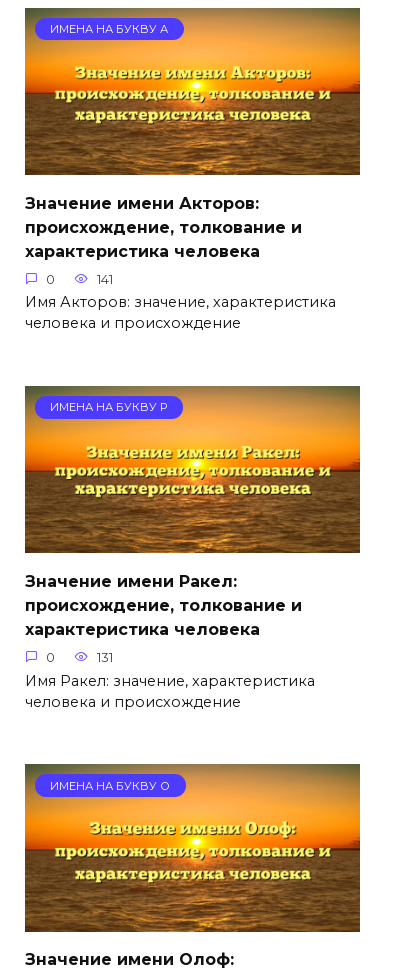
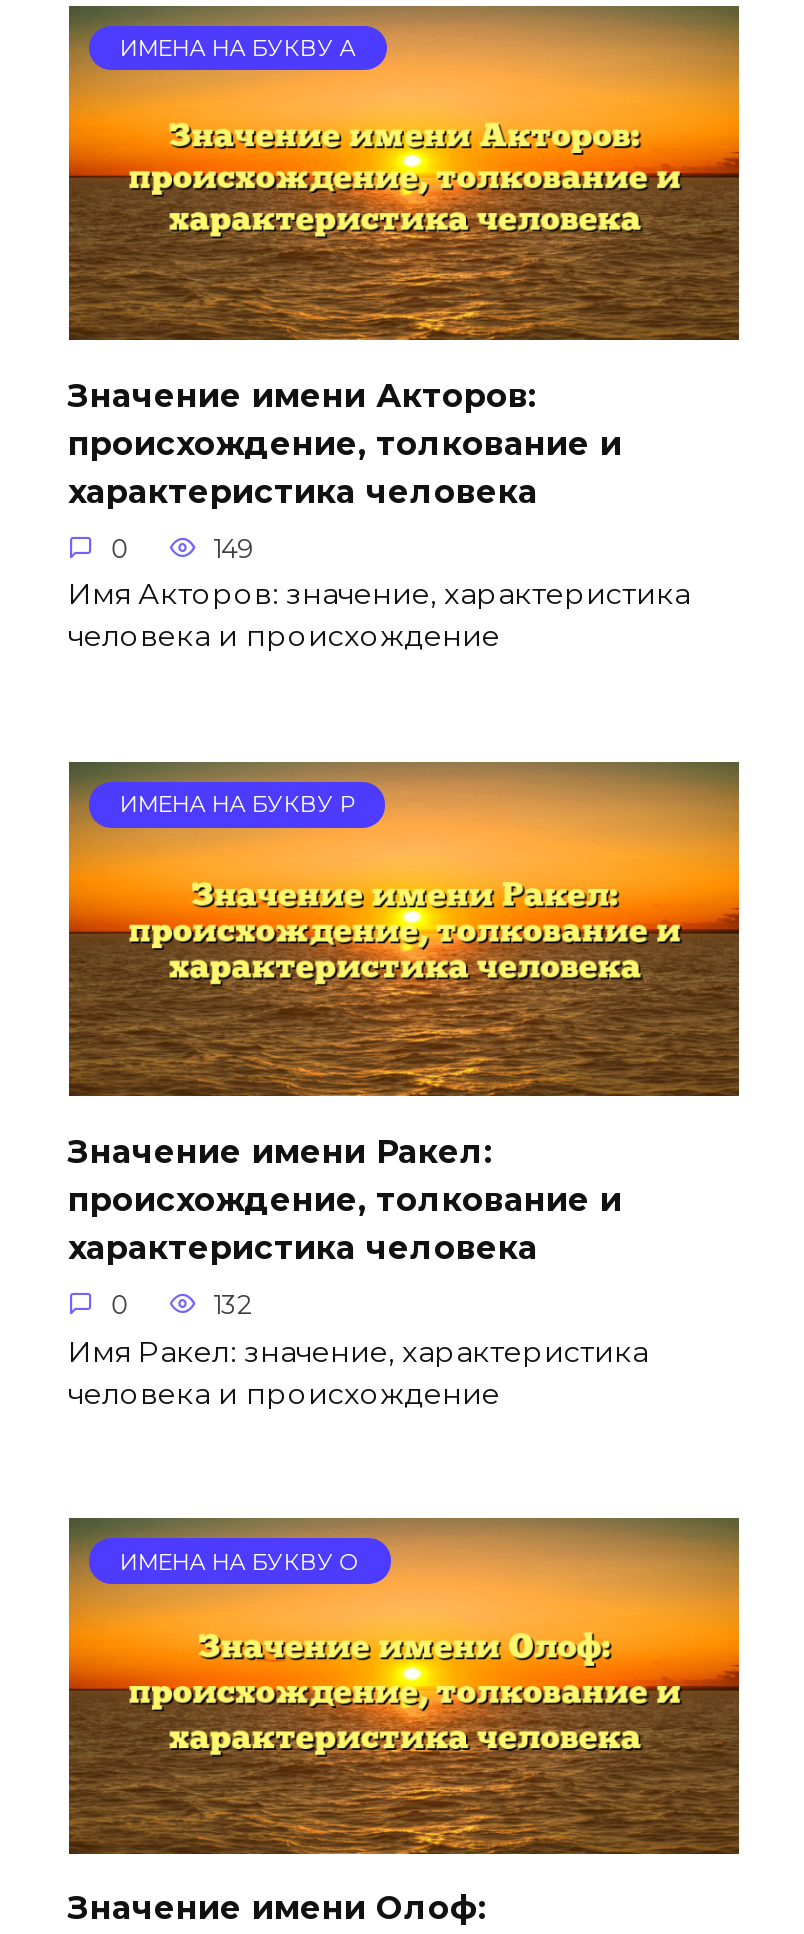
[97,272,113,287] 141 -> [213,533,253,563] 149
[97,650,113,665] 131 -> [213,1290,251,1320] 132

